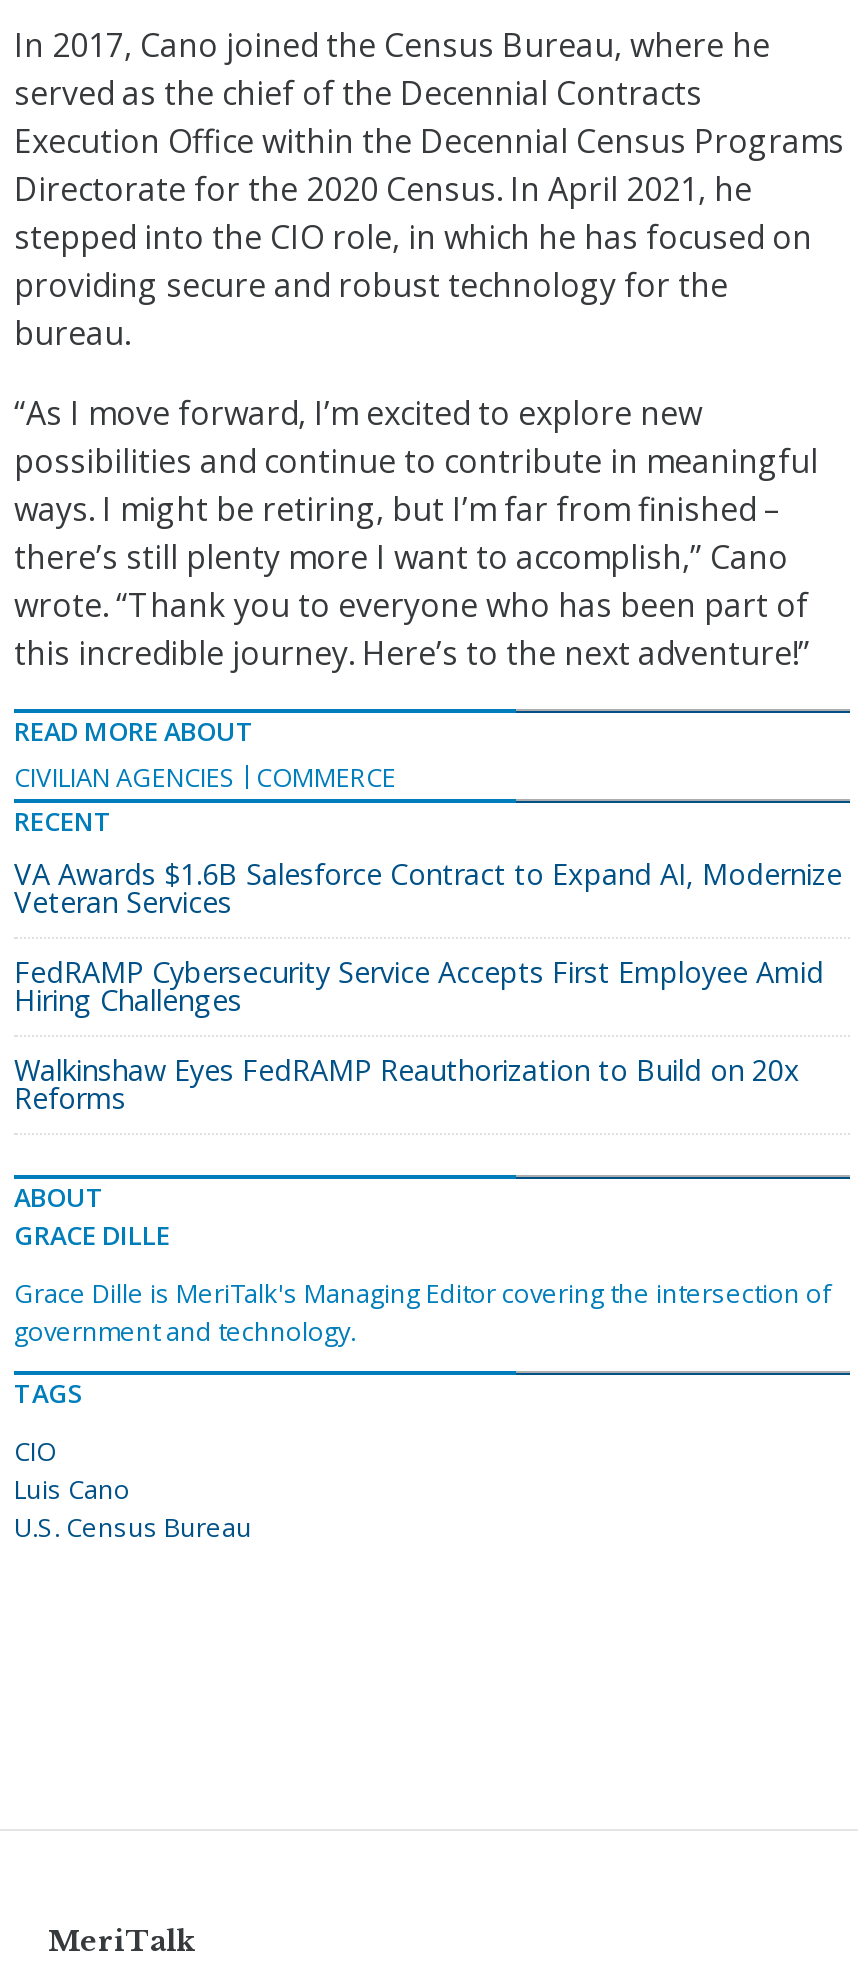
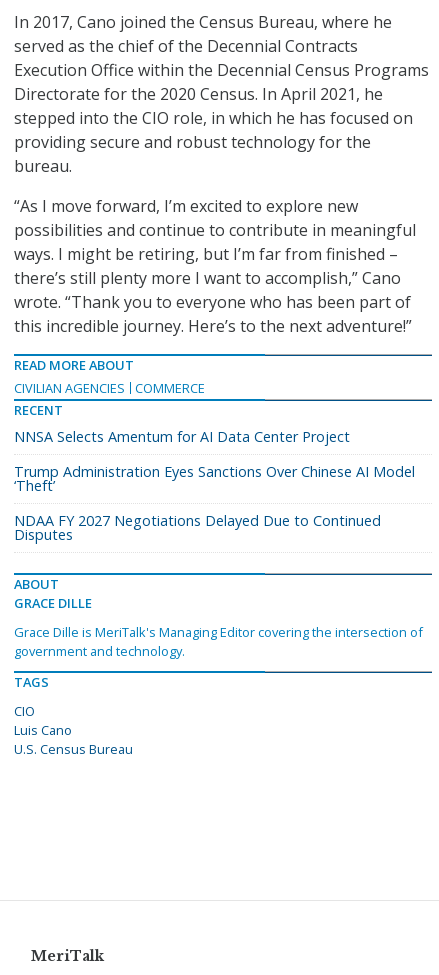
[14,855,842,921] VA Awards $1.6B Salesforce Contract to Expand AI, Modernize | Veteran Services -> [14,427,350,446] NNSA Selects Amentum for AI Data Center Project
[14,953,824,1019] FedRAMP Cybersecurity Service Accepts First Employee Amid | Hiring Challenges -> [14,462,415,495] Trump Administration Eyes Sanctions Over Chinese AI Model | ‘Theft’
[14,1051,800,1117] Walkinshaw Eyes FedRAMP Reauthorization to Build on 20x | Reforms -> [14,511,381,544] NDAA FY 2027 Negotiations Delayed Due to Continued | Disputes

